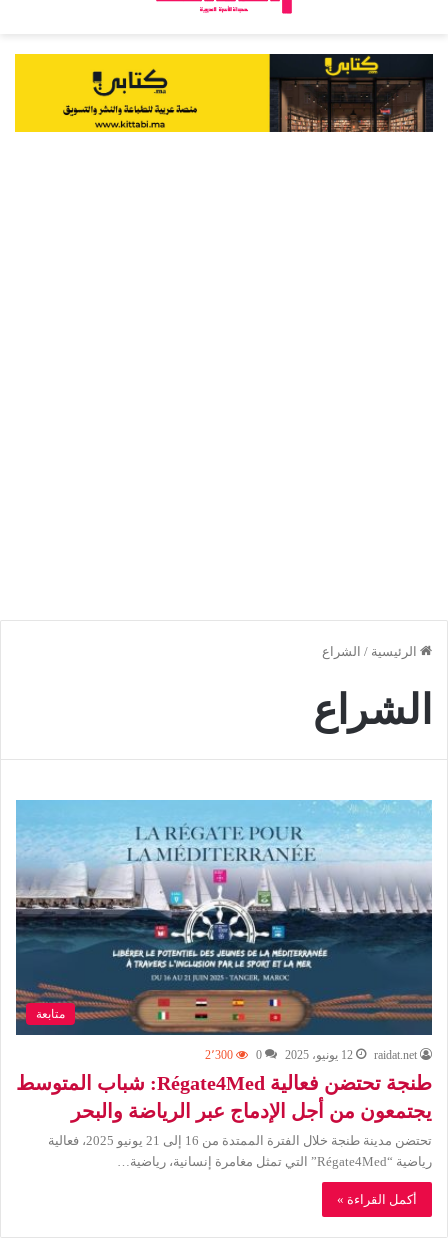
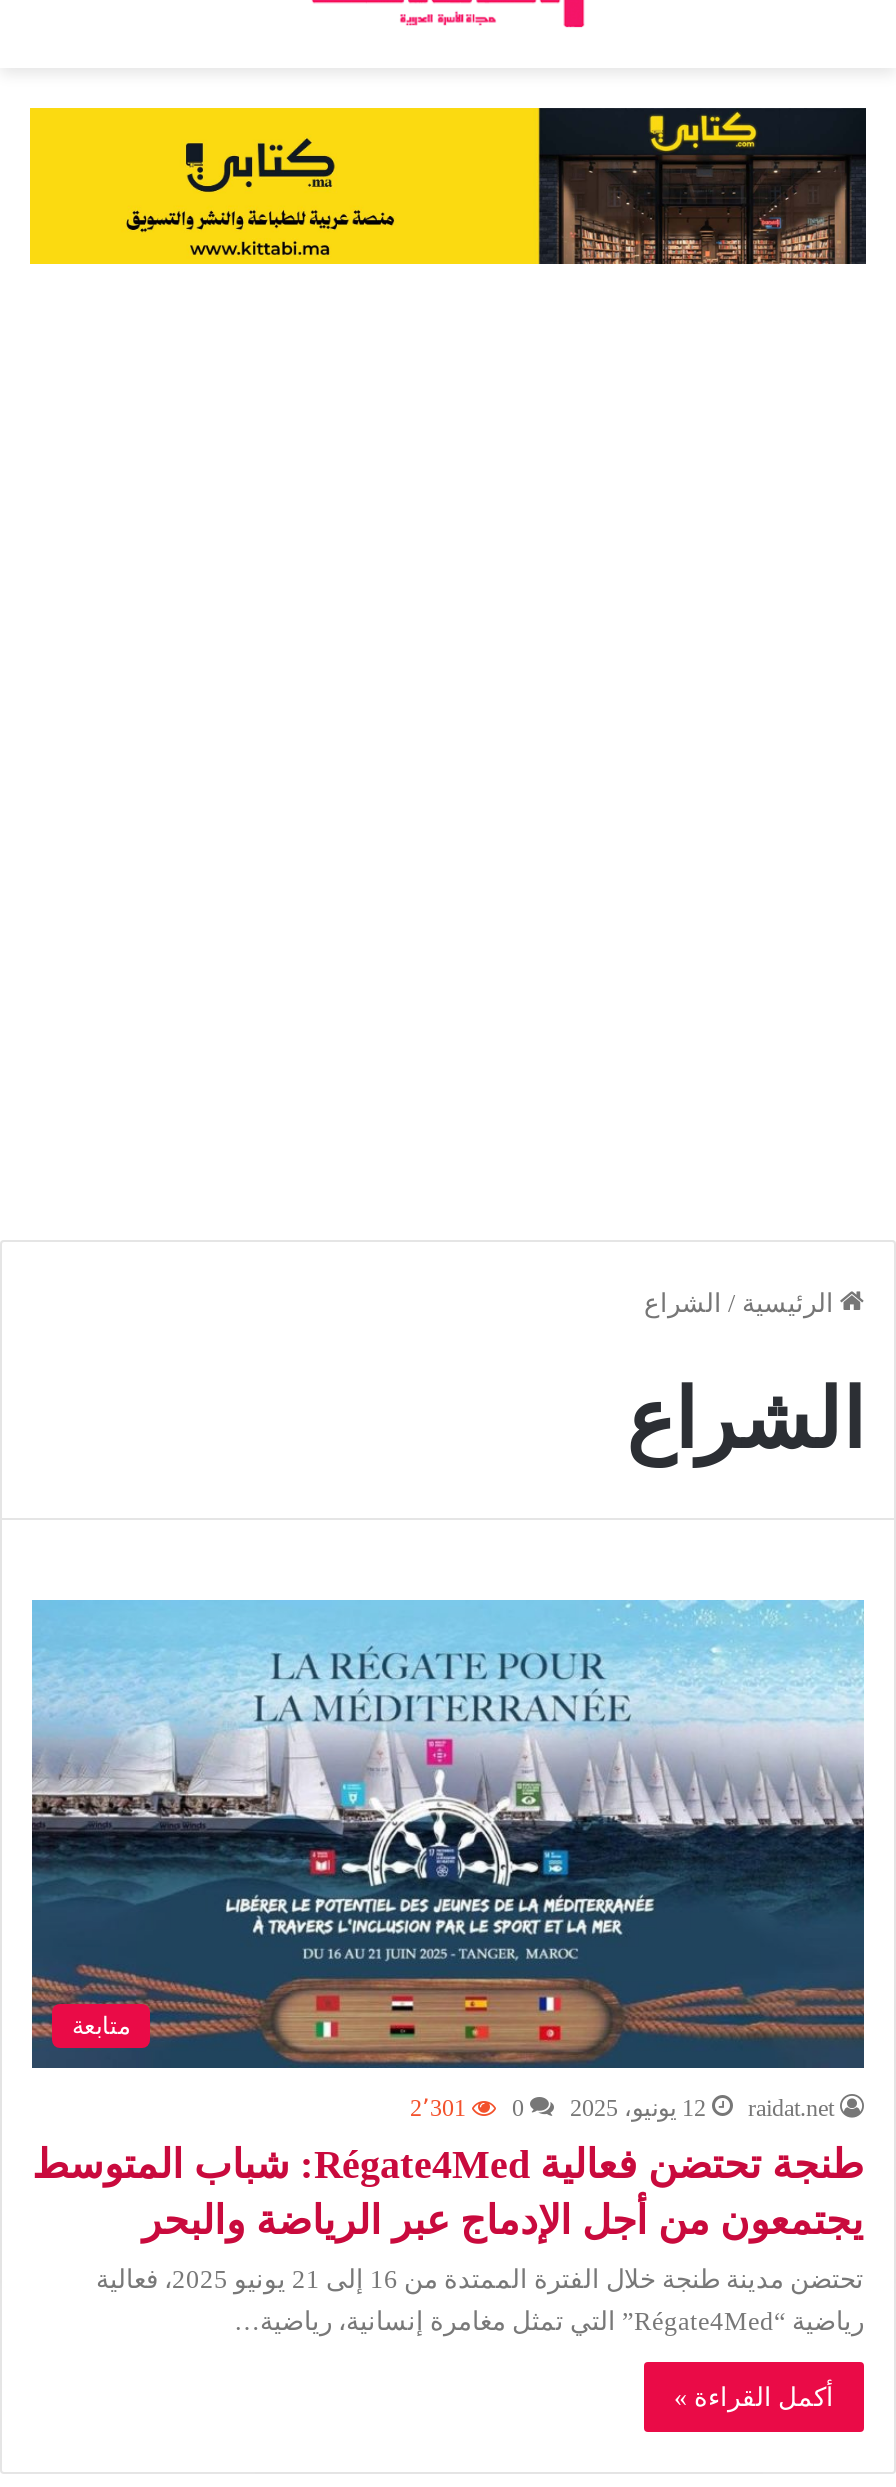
[205,1048,262,1062] 2٬300 0 -> [410,2094,524,2122] 2٬301 0

